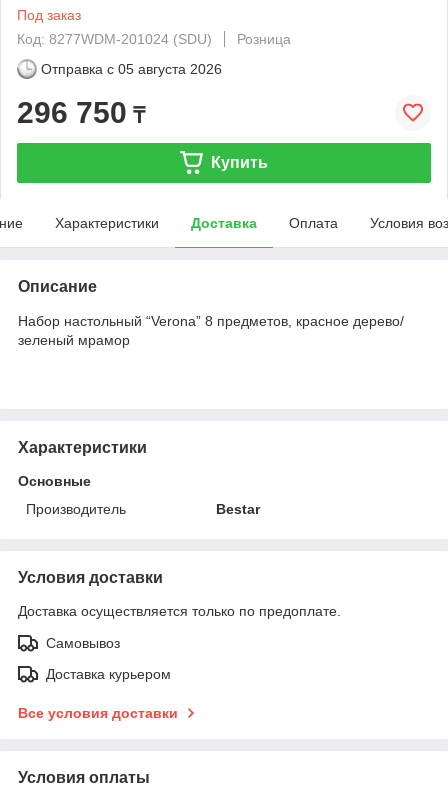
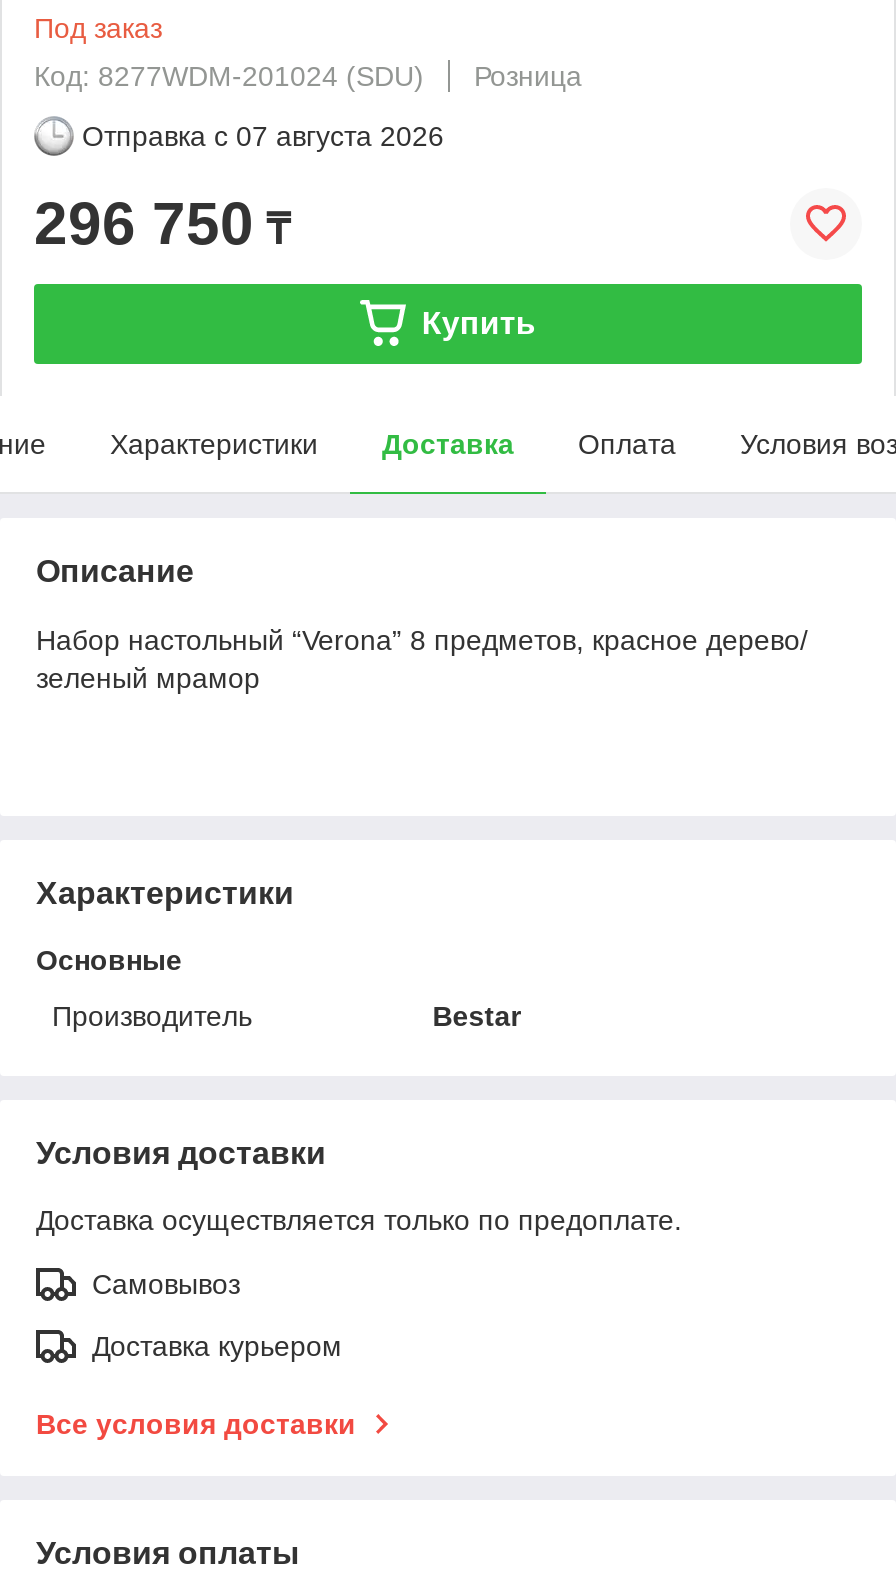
[41,61,222,77] Отправка с 05 августа 2026 -> [82,120,444,152] Отправка с 07 августа 2026

